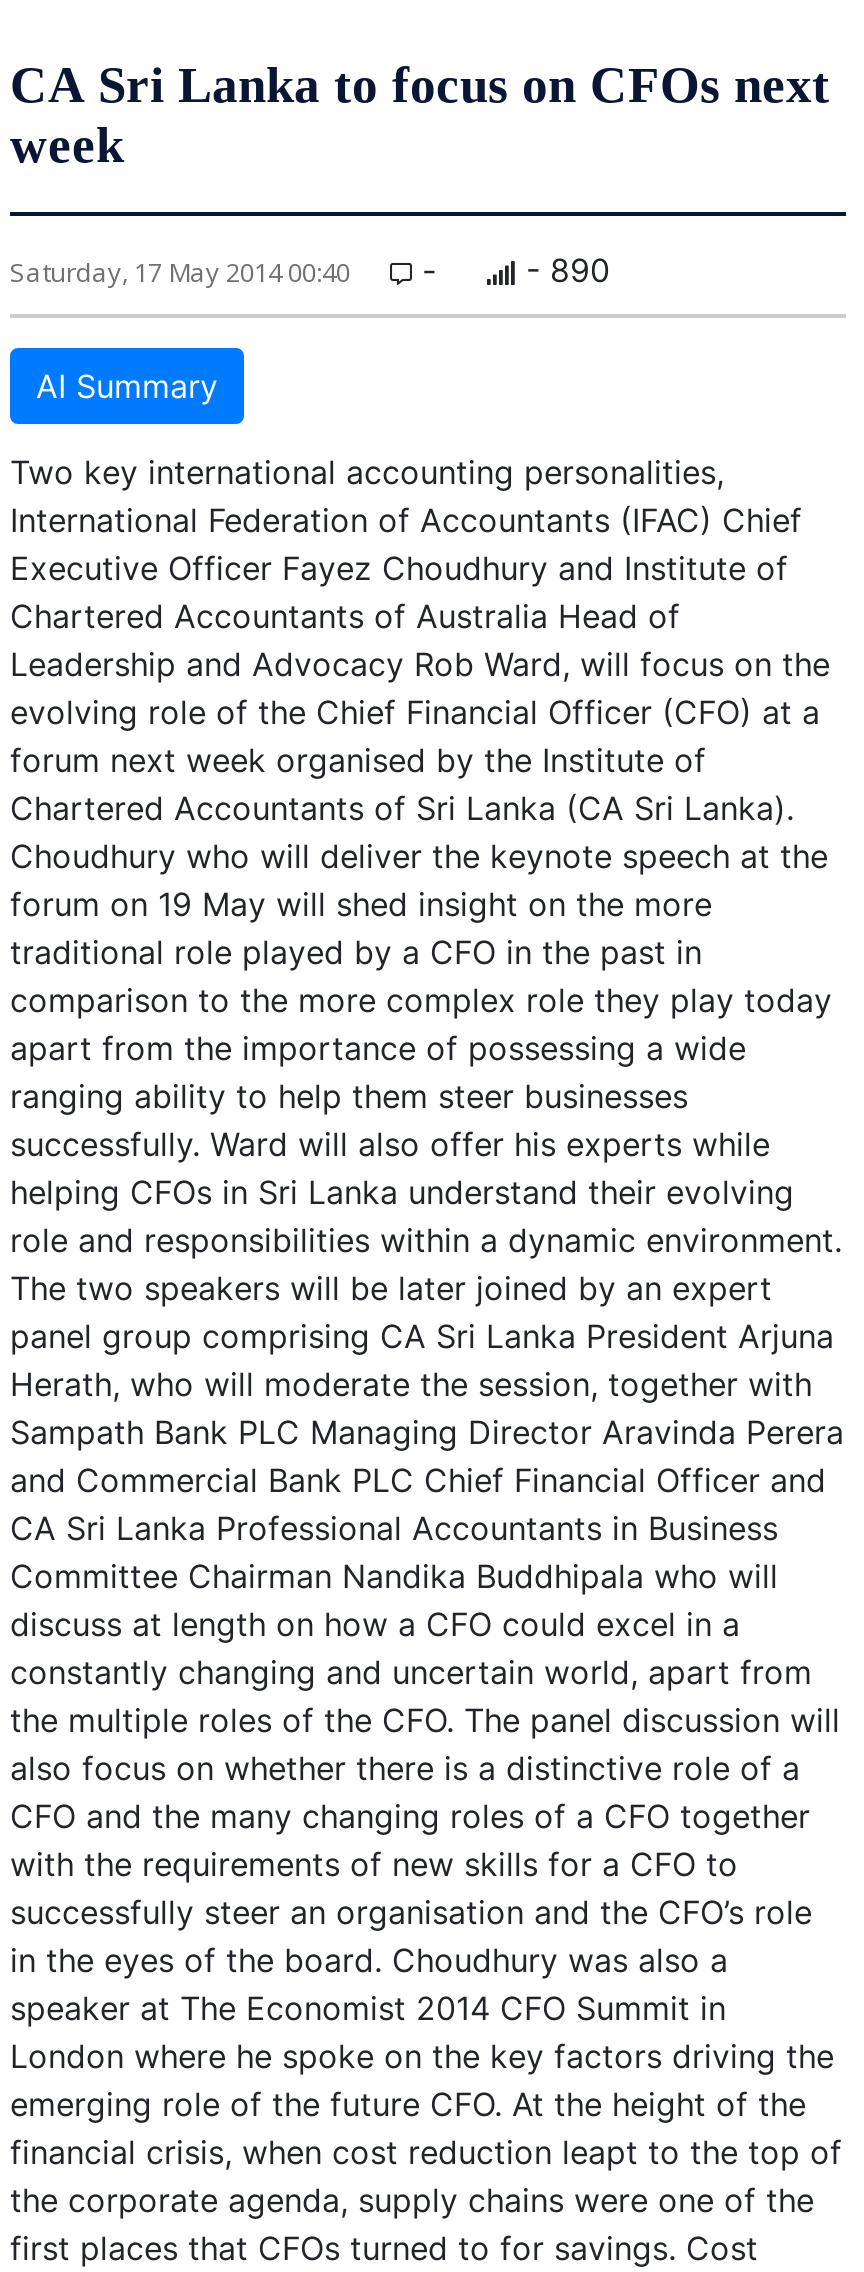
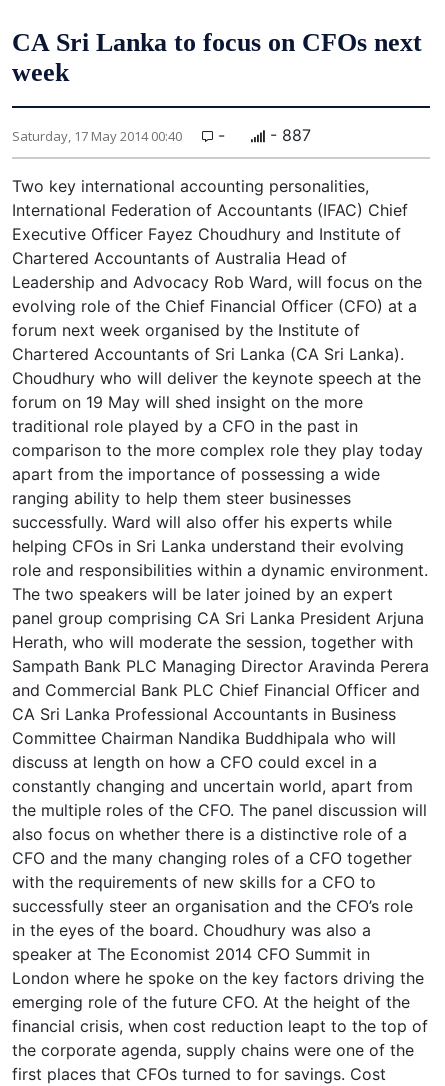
[36,250,610,406] - 890 | AI Summary -> [265,125,311,145] - 887

